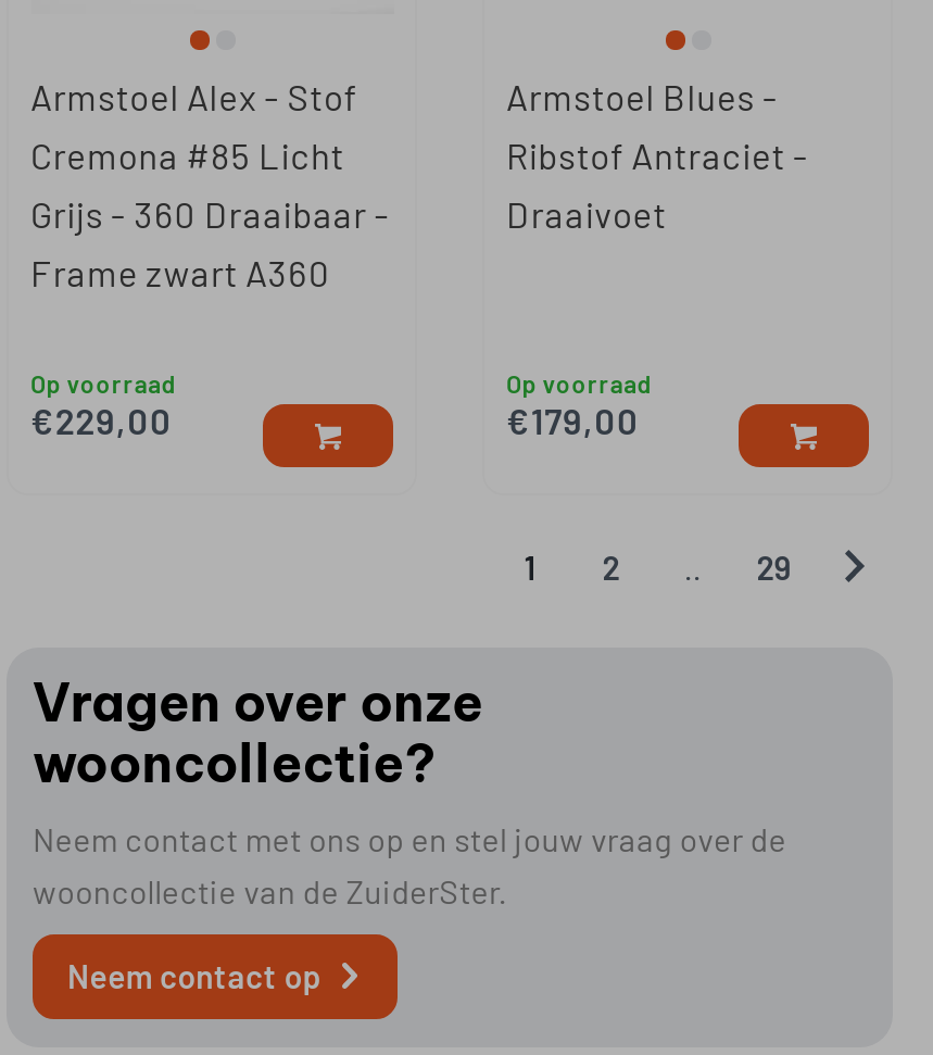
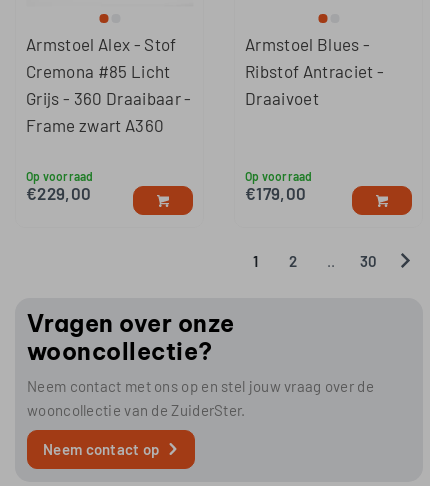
[756,548,791,587] 29 -> [360,252,377,270] 30

